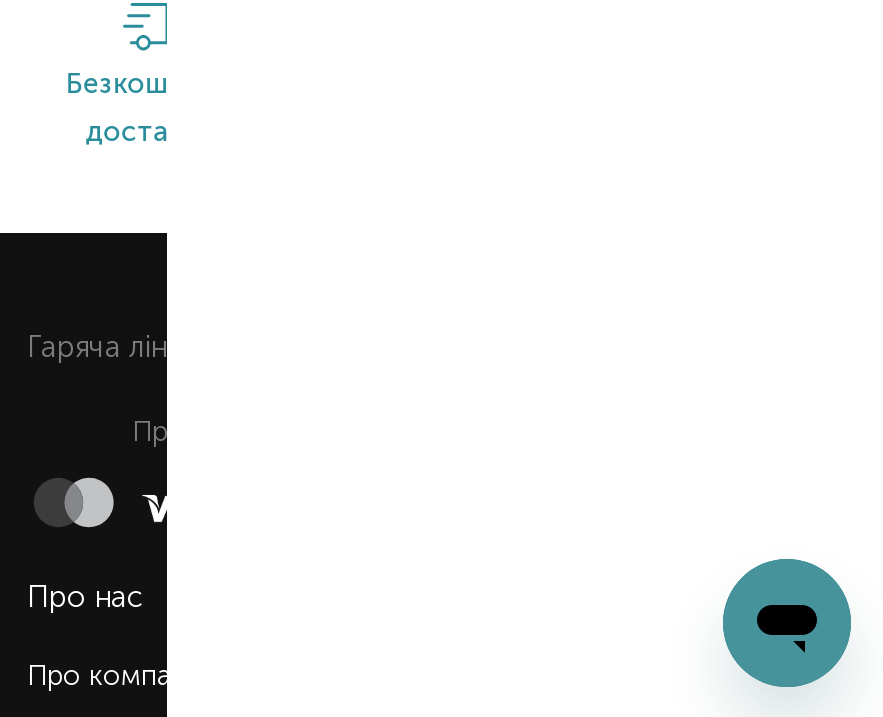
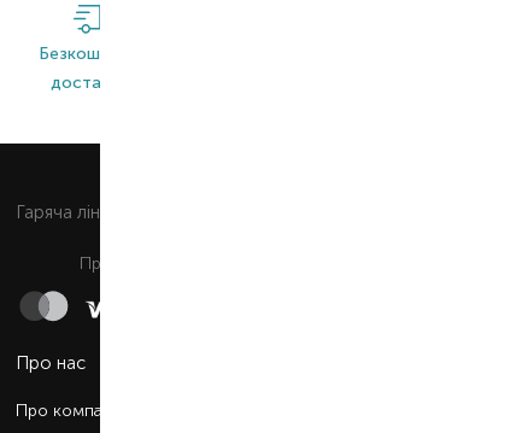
[721,557,853,693] [image] -> none

